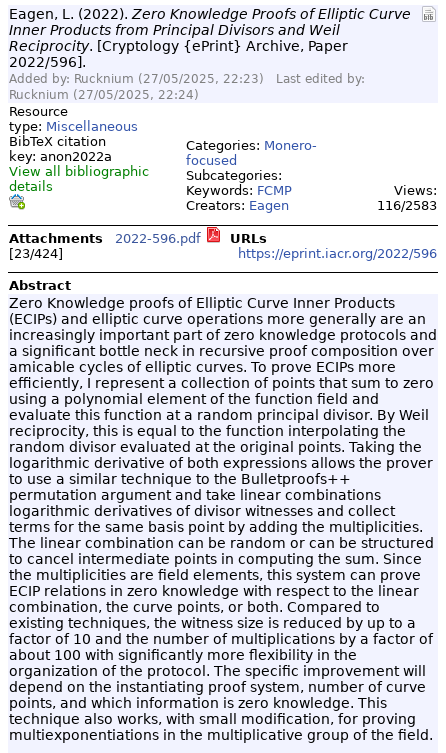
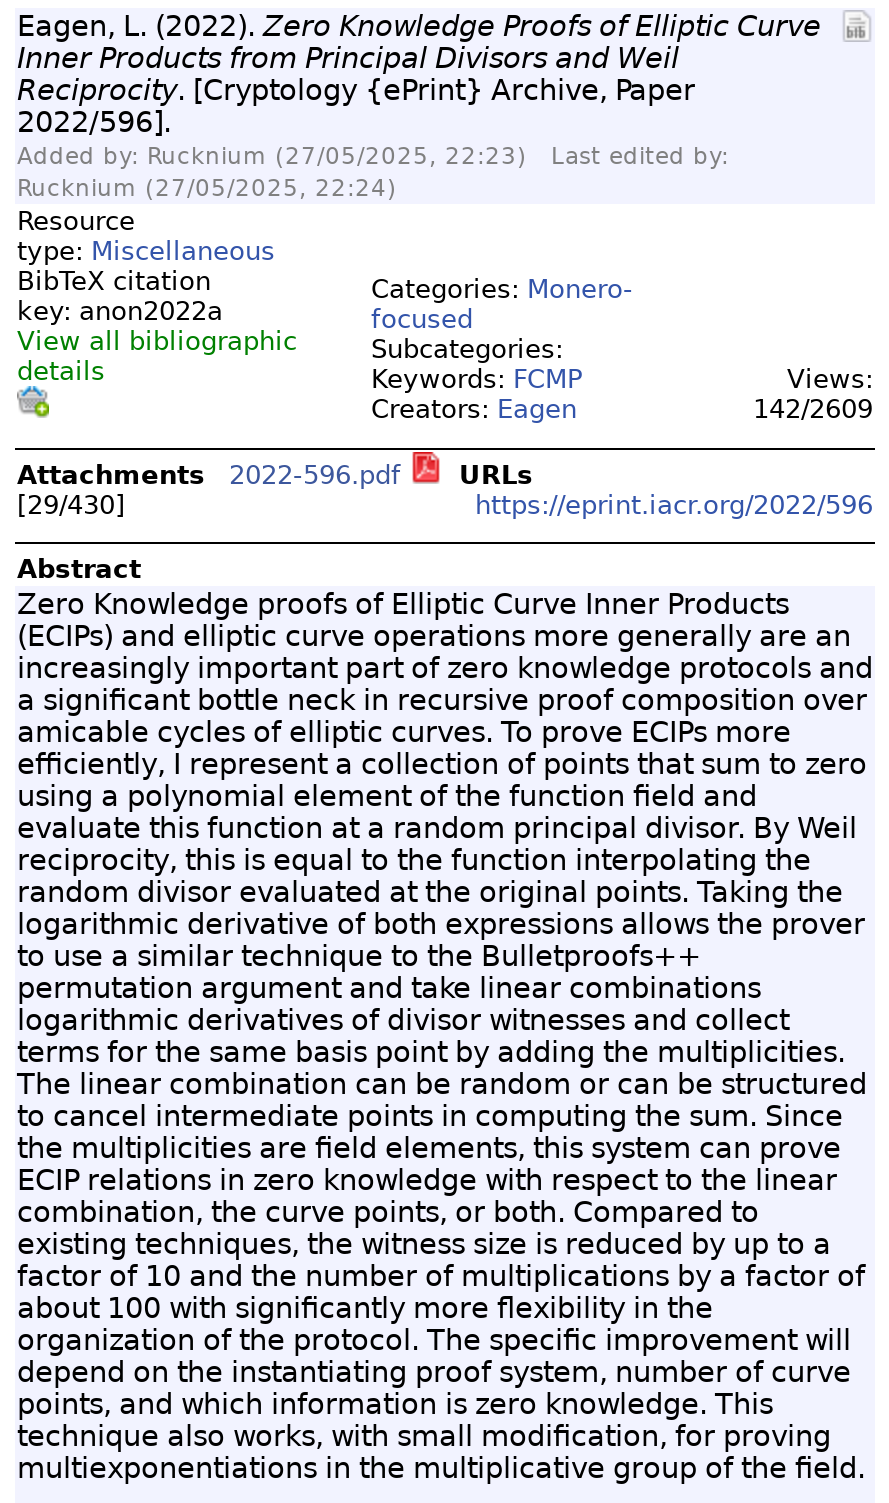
[377,198,437,213] 116/2583 -> [753,395,873,425] 142/2609
[9,246,63,261] [23/424] -> [17,490,125,520] [29/430]

